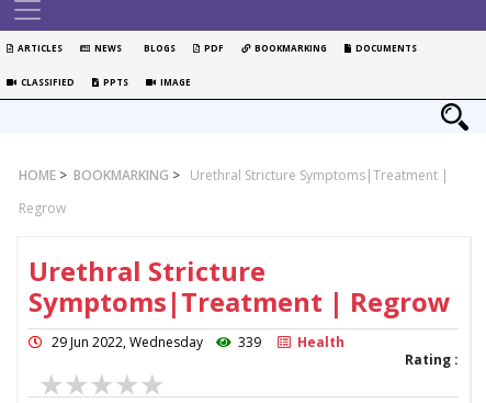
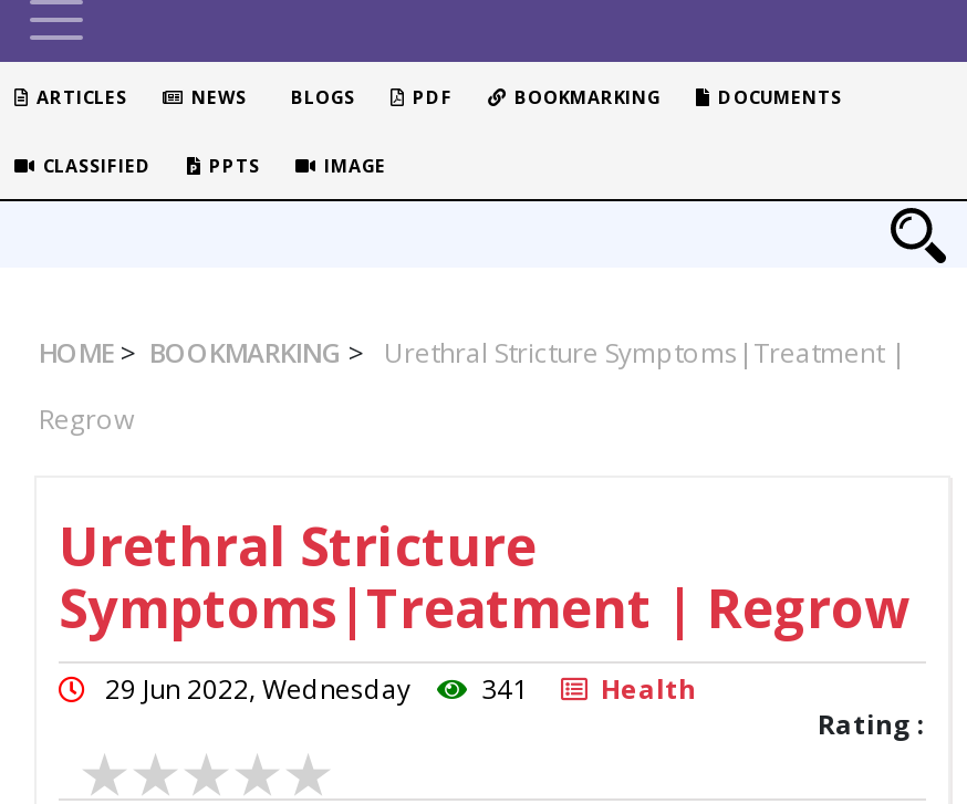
[42,333,344,351] 29 Jun 2022, Wednesday 339 Health -> [85,670,696,707] 29 Jun 2022, Wednesday 341 Health

